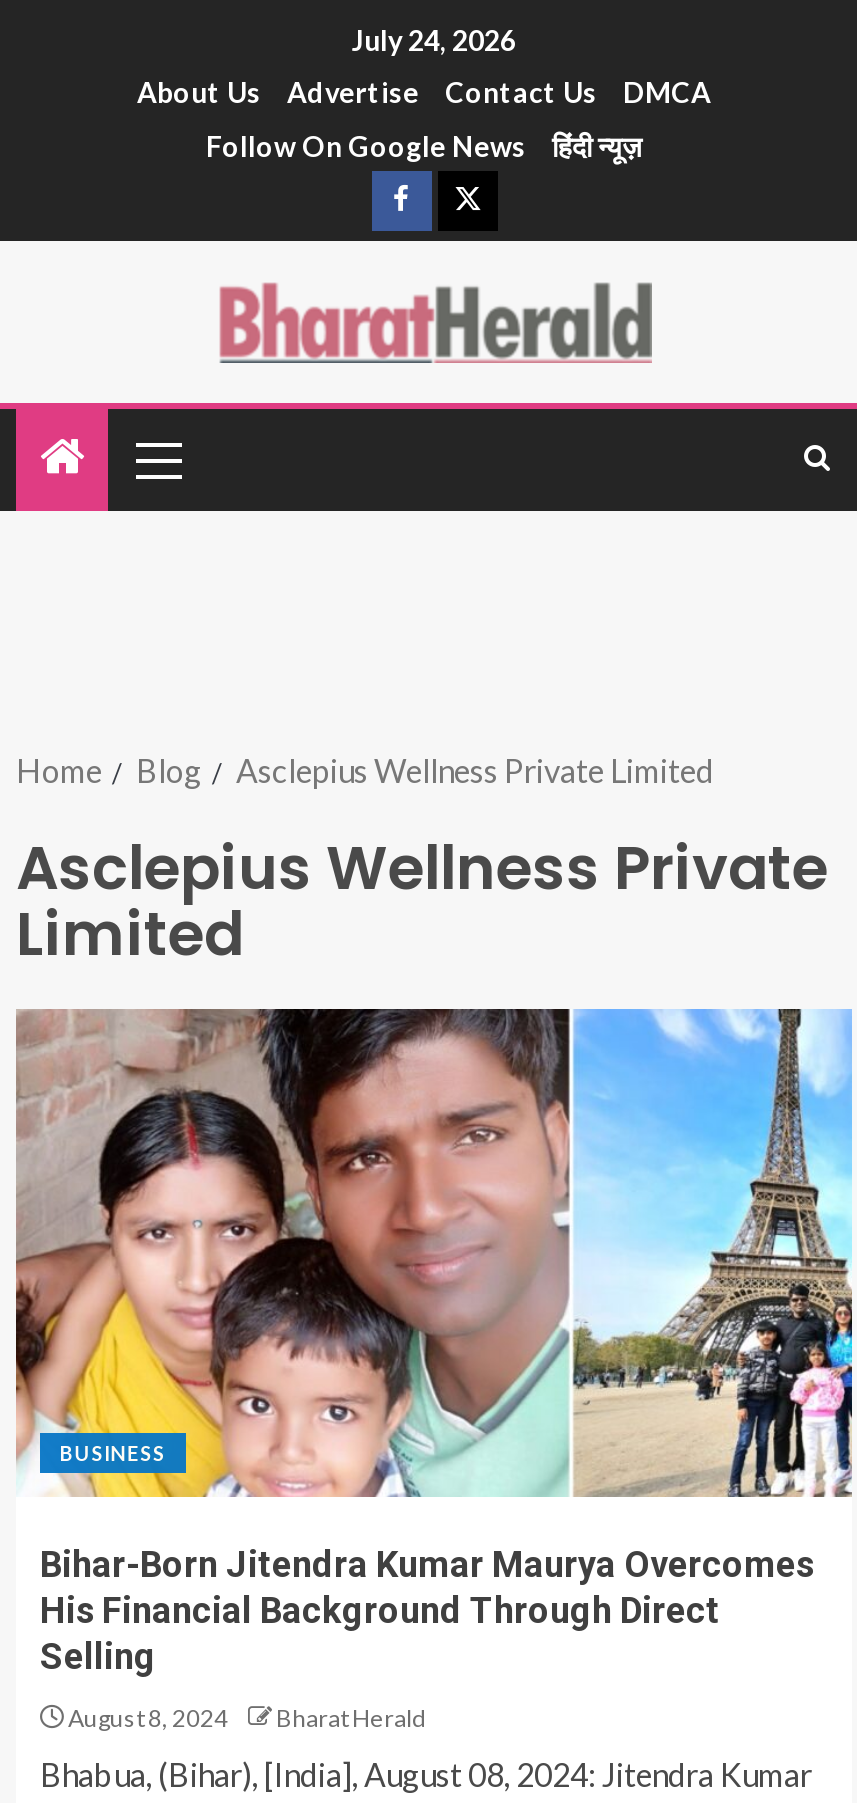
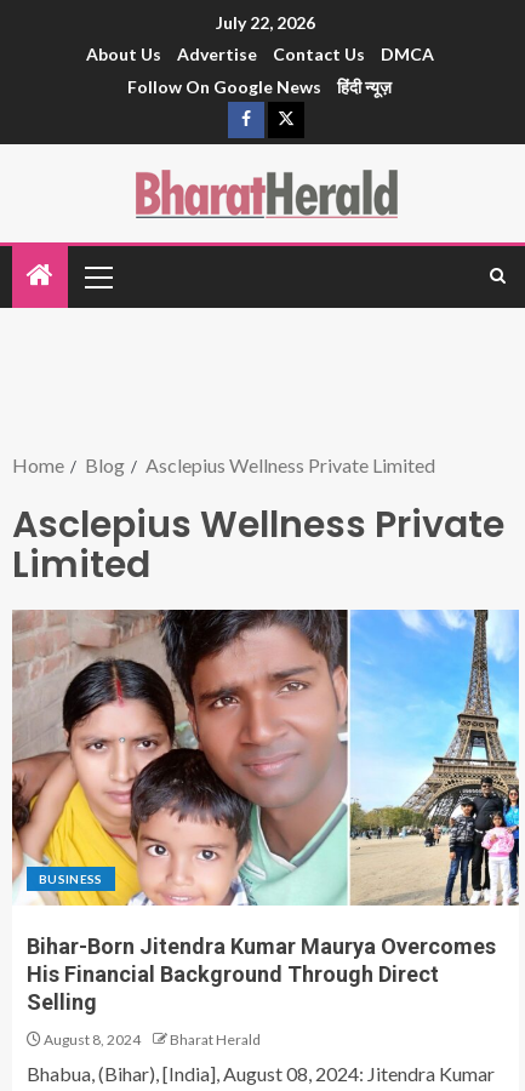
[352,24,516,58] July 24, 2026 -> [216,13,315,33] July 22, 2026

